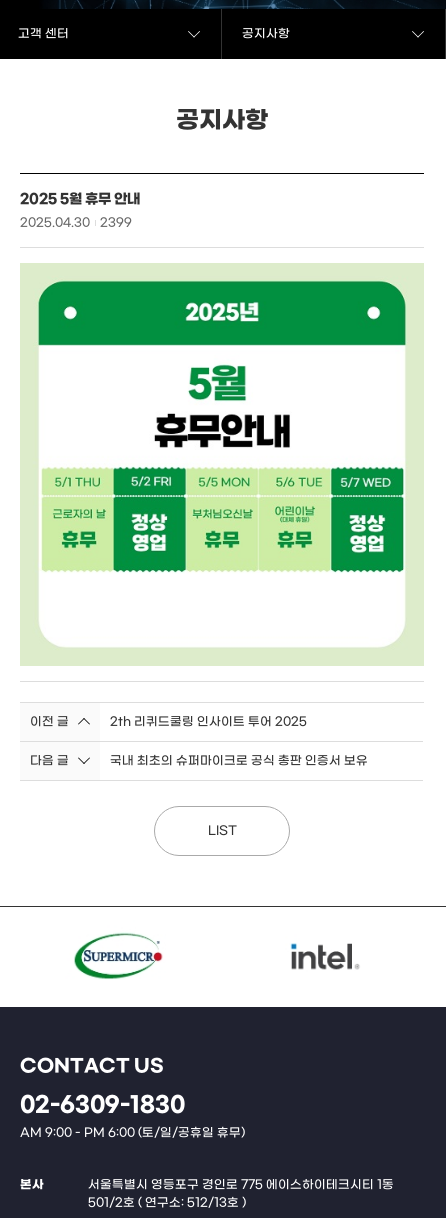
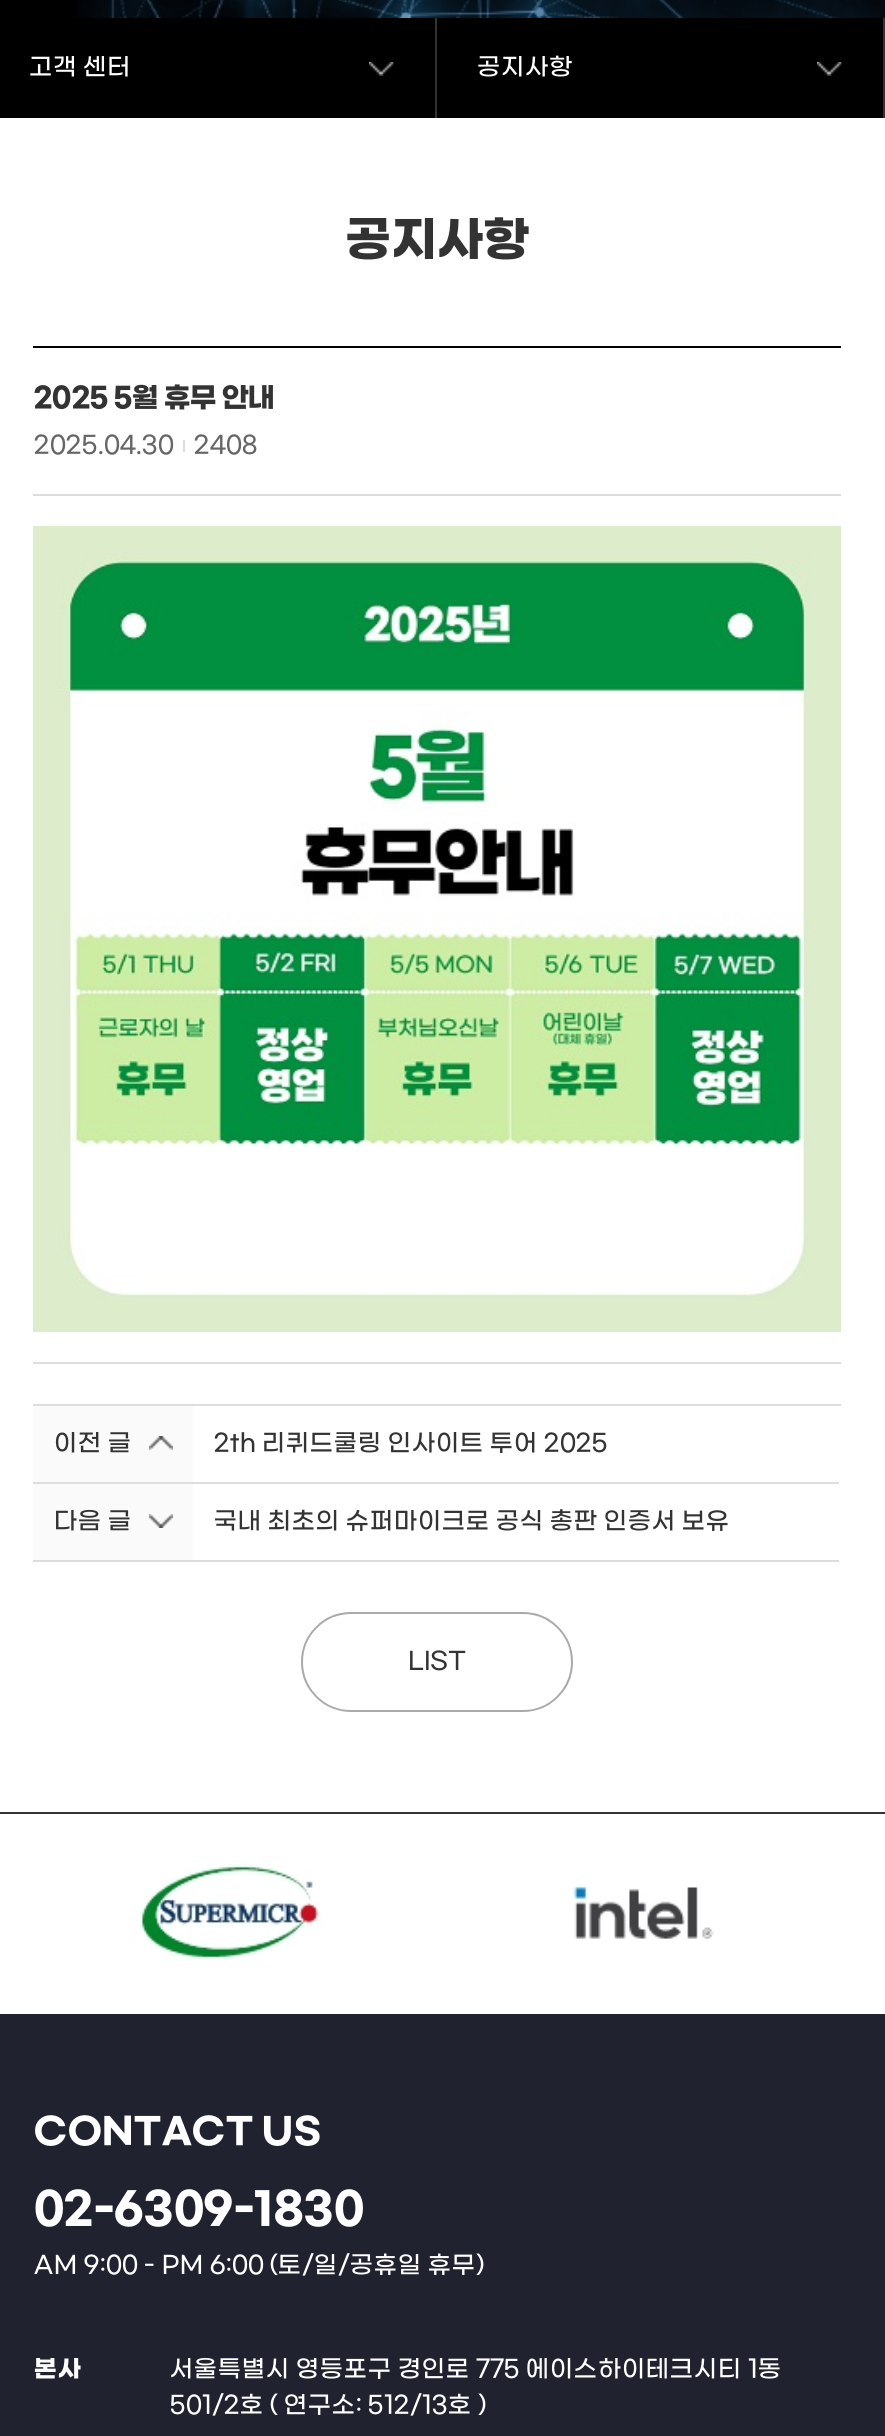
[20,216,132,230] 2025.04.30 2399 -> [34,432,258,460] 2025.04.30 2408

